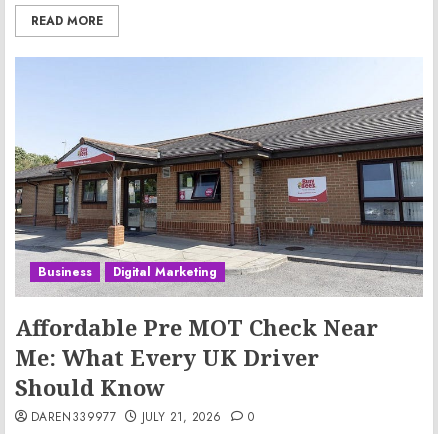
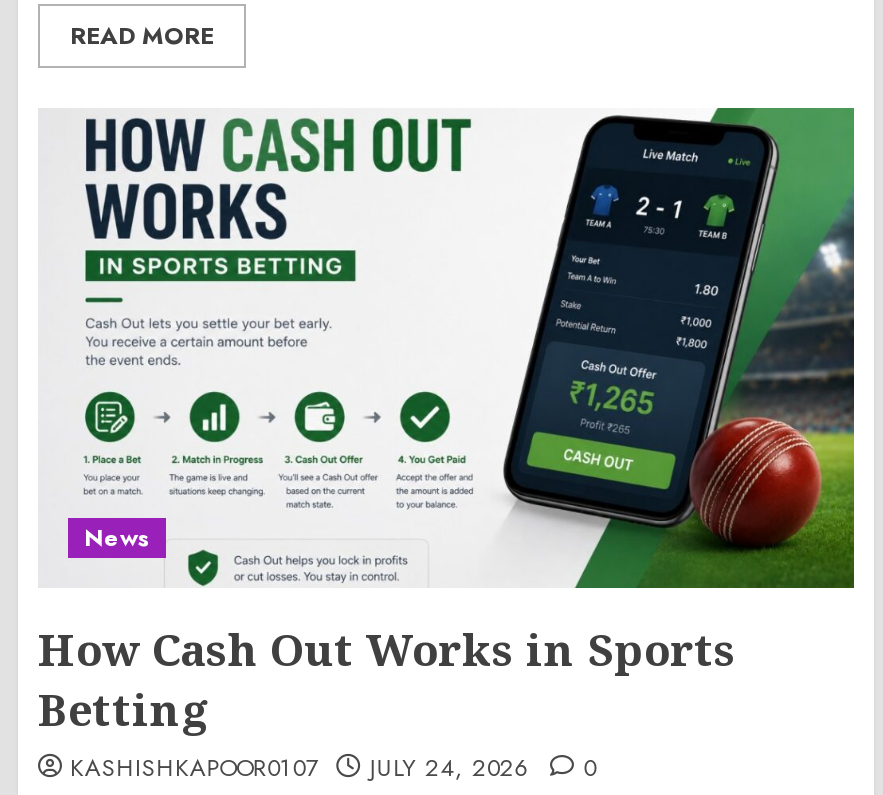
[14,57,423,297] [image] | Business | Digital Marketing -> [38,106,856,590] [image] | News
[15,312,378,426] Affordable Pre MOT Check Near | Me: What Every UK Driver | Should Know | DAREN339977 | JULY 21, 2026 -> [38,618,736,786] How Cash Out Works in Sports | Betting | KASHISHKAPOOR0107 | JULY 24, 2026

